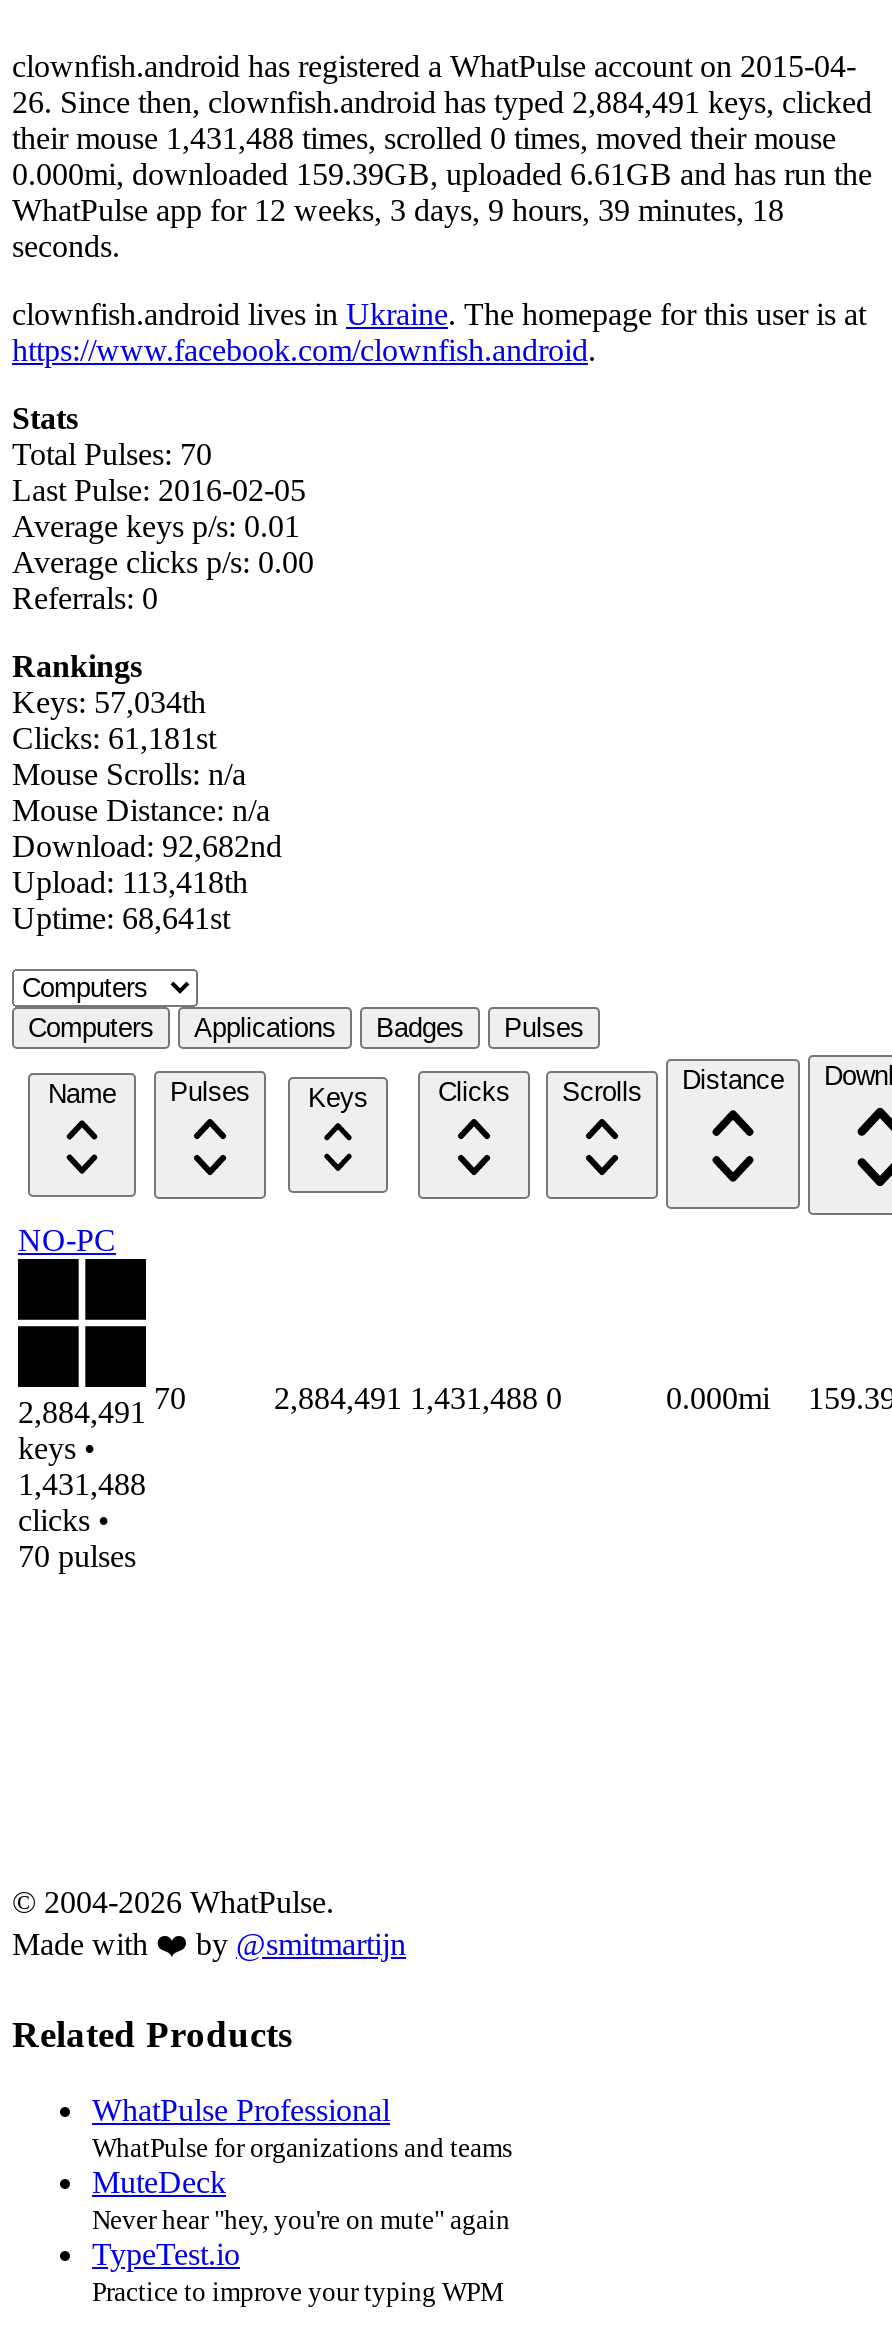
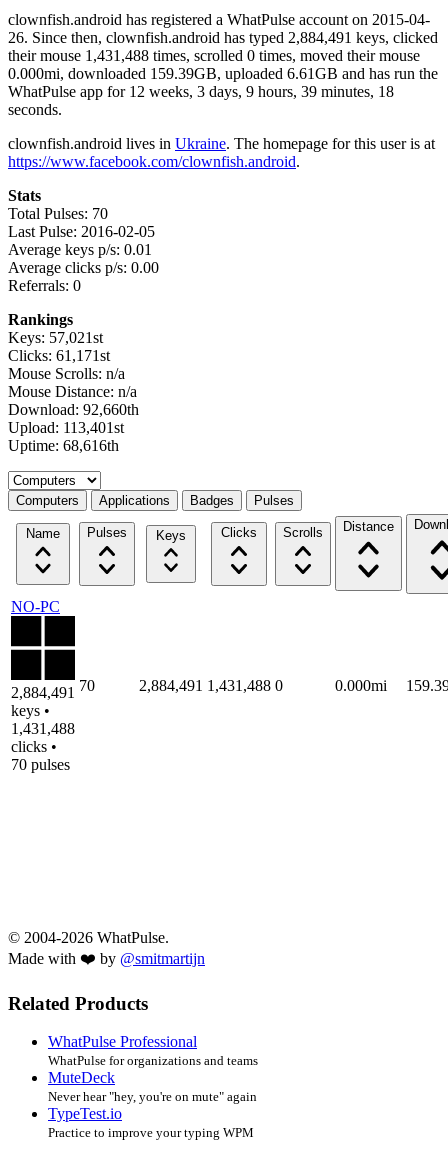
[12,685,206,719] Keys: 57,034th -> [8,329,103,346] Keys: 57,021st
[12,721,216,755] Clicks: 61,181st -> [8,347,110,364] Clicks: 61,171st
[12,829,282,863] Download: 92,682nd -> [8,401,139,418] Download: 92,660th
[12,865,248,899] Upload: 113,418th -> [8,419,124,436] Upload: 113,401st
[12,901,230,935] Uptime: 68,641st -> [8,437,119,454] Uptime: 68,616th

